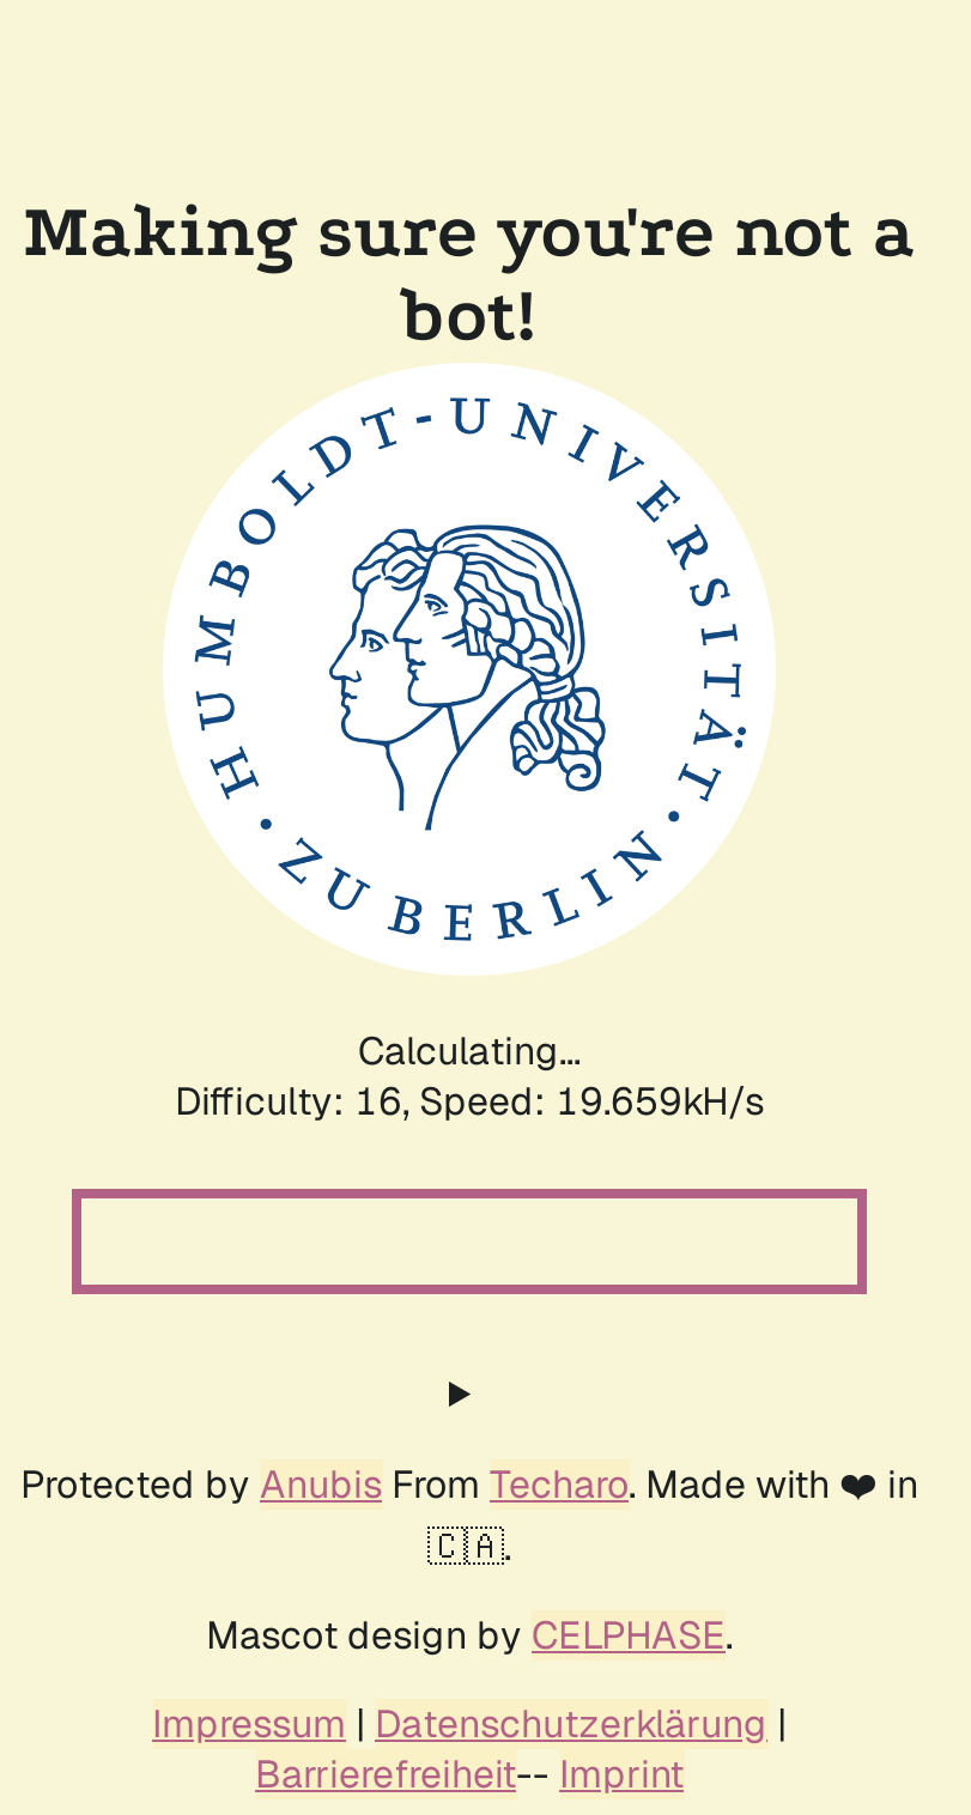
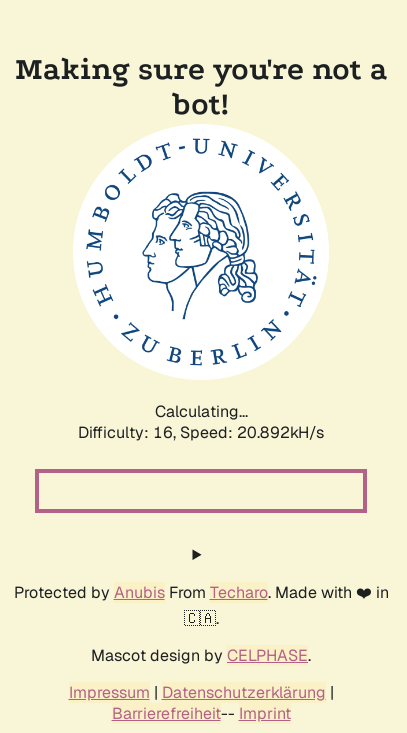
[175,1076,764,1127] Difficulty: 16, Speed: 19.659kH/s -> [78,422,324,443] Difficulty: 16, Speed: 20.892kH/s

